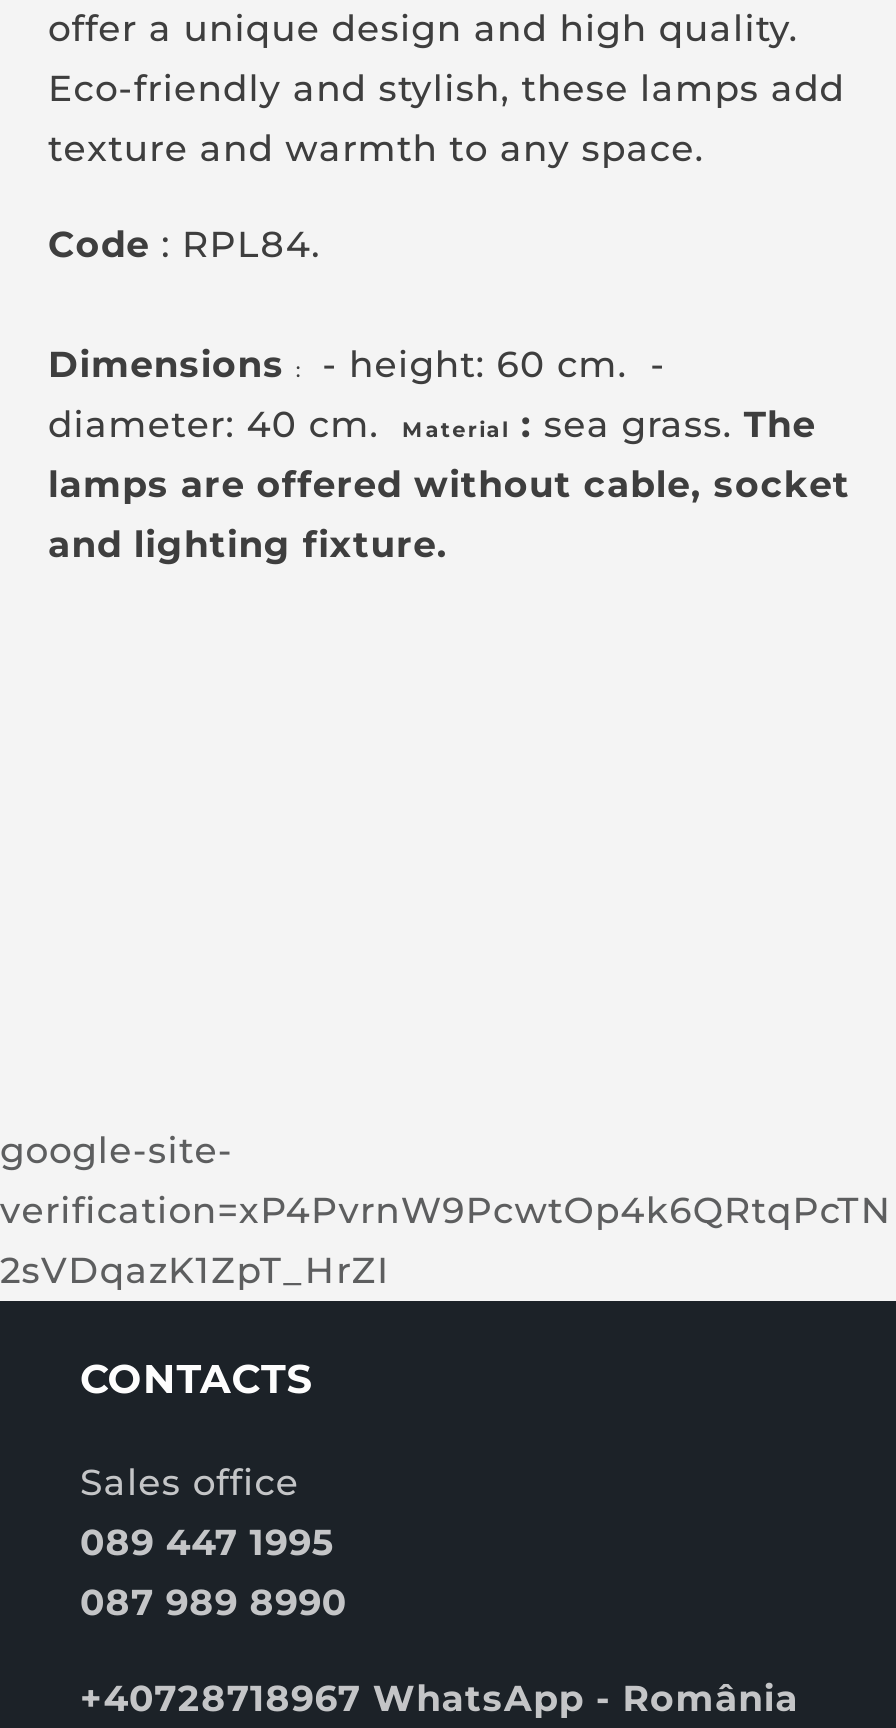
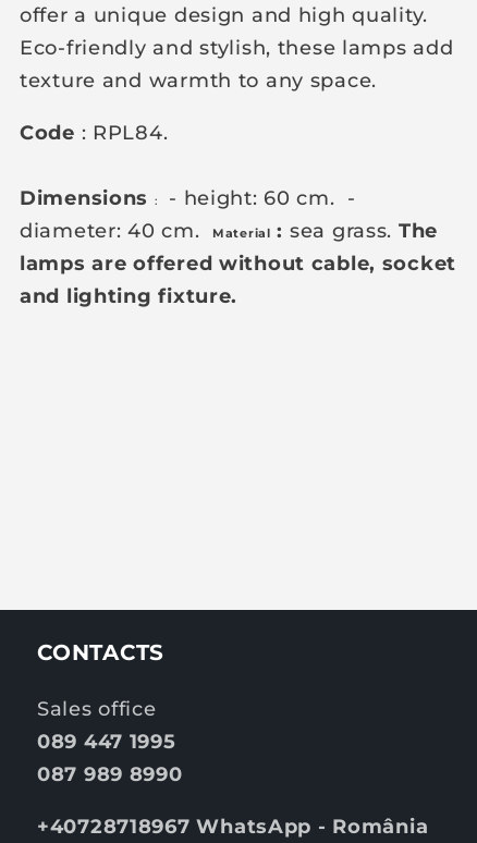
[0,1128,892,1292] google-site- | verification=xP4PvrnW9PcwtOp4k6QRtqPcTN | 2sVDqazK1ZpT_HrZI -> none

